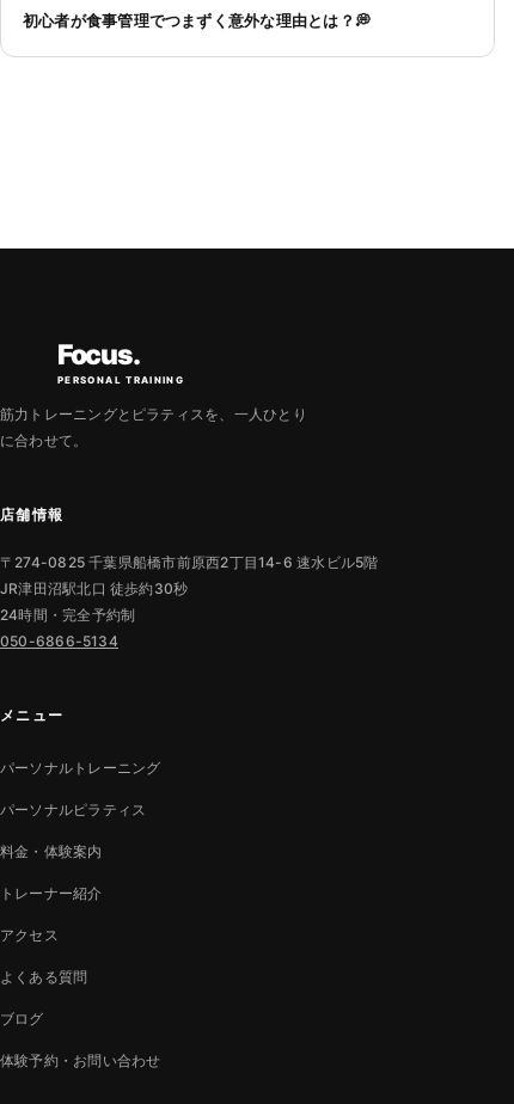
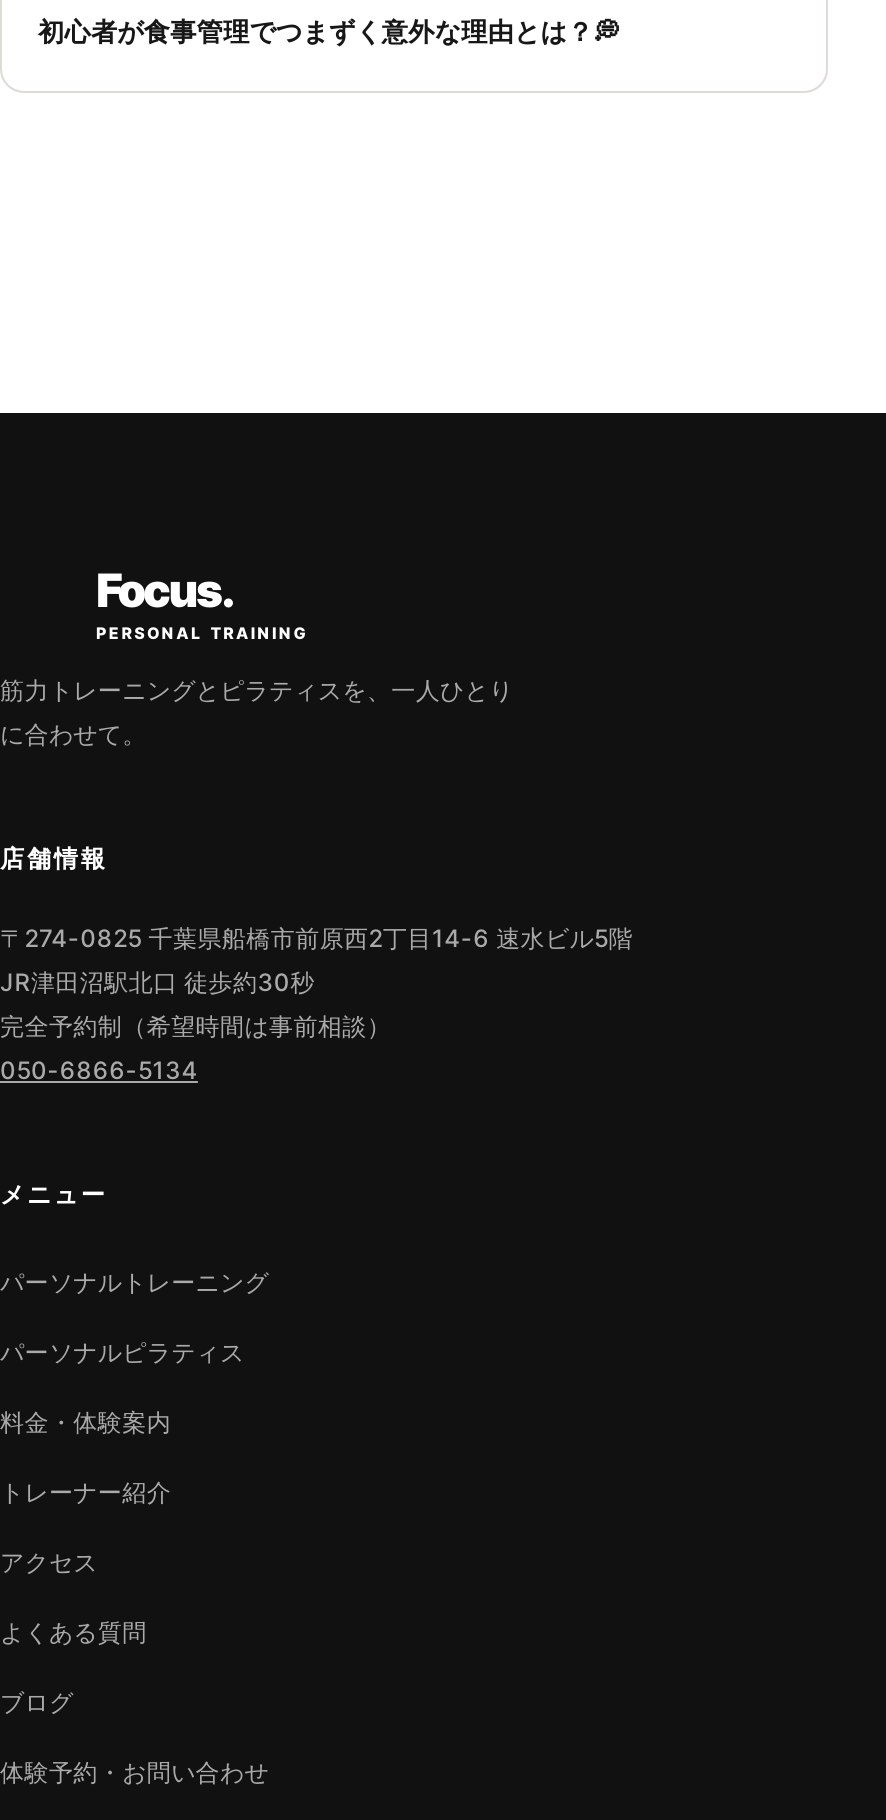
[0,606,135,624] 24時間・完全予約制 -> [0,1011,391,1041] 完全予約制（希望時間は事前相談）

